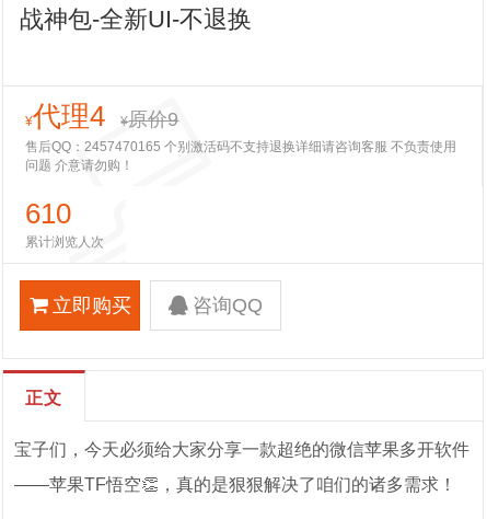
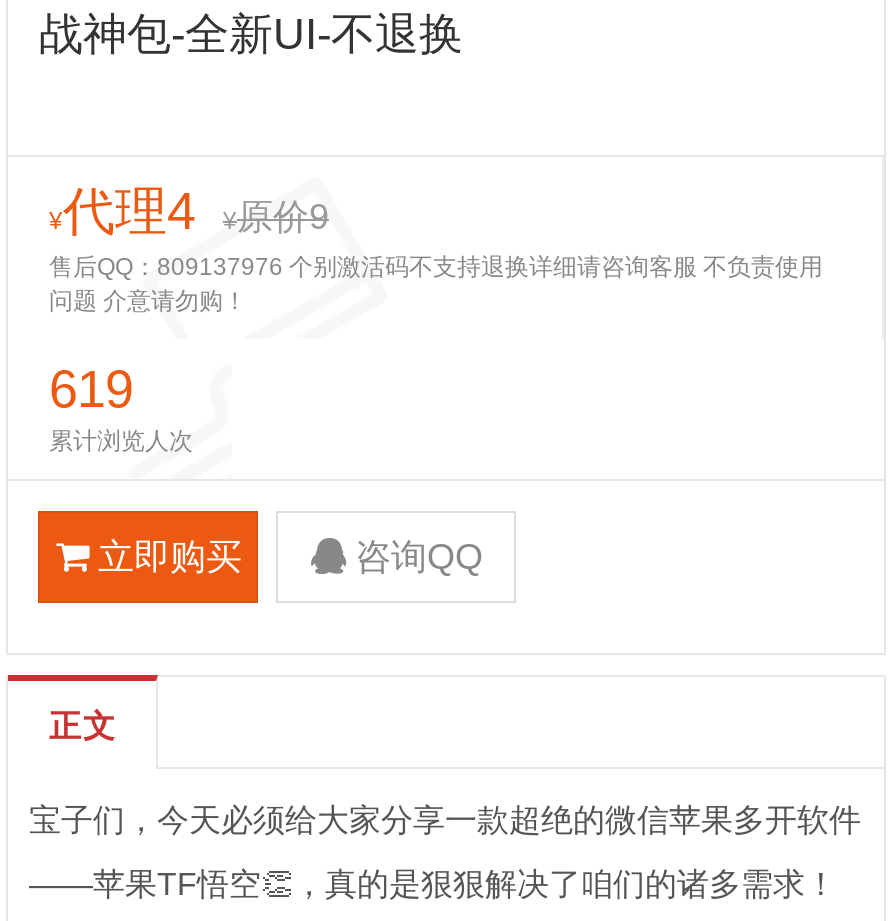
[26,139,457,154] 售后QQ：2457470165 个别激活码不支持退换详细请咨询客服 不负责使用 -> [49,253,823,281] 售后QQ：809137976 个别激活码不支持退换详细请咨询客服 不负责使用
[26,197,72,230] 610 -> [49,359,133,419] 619

